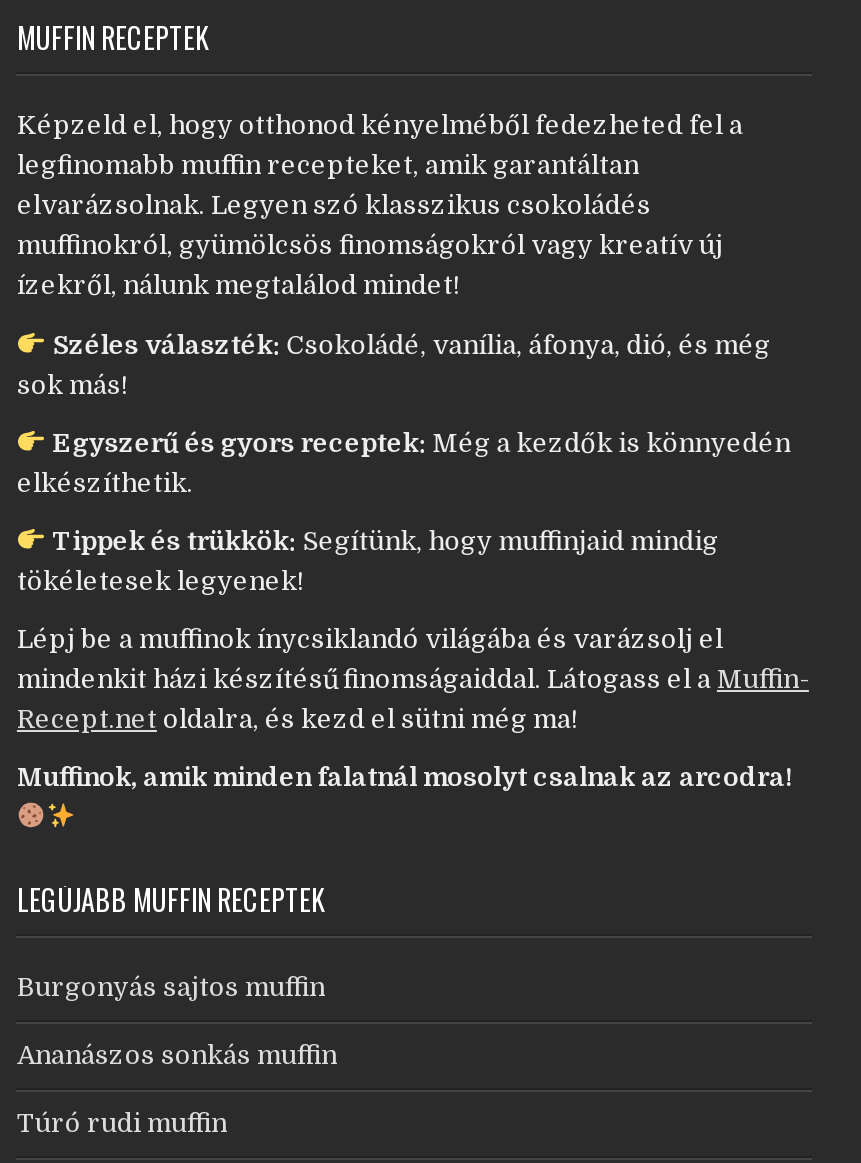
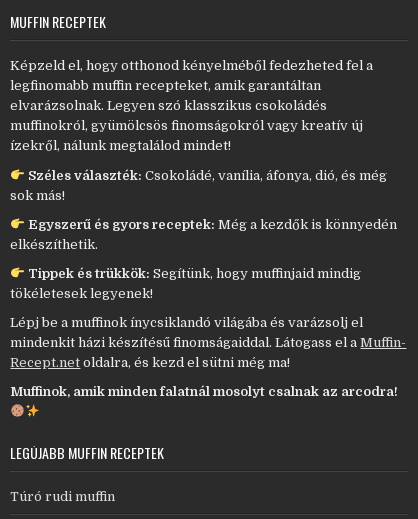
[17,972,337,1070] Burgonyás sajtos muffin | Ananászos sonkás muffin -> none

